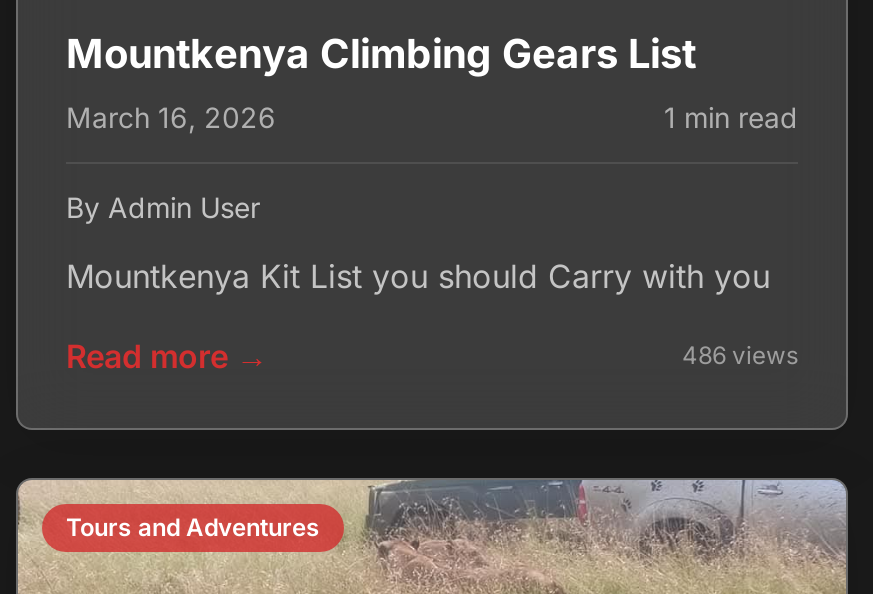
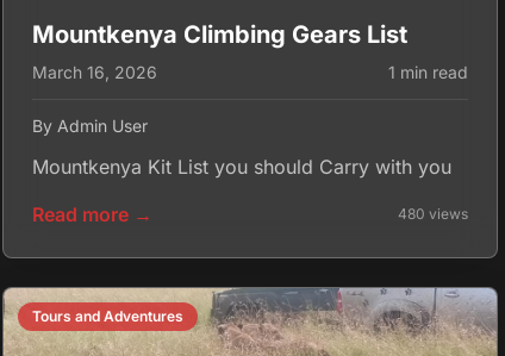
[682,340,798,370] 486 views -> [398,205,468,223] 480 views

